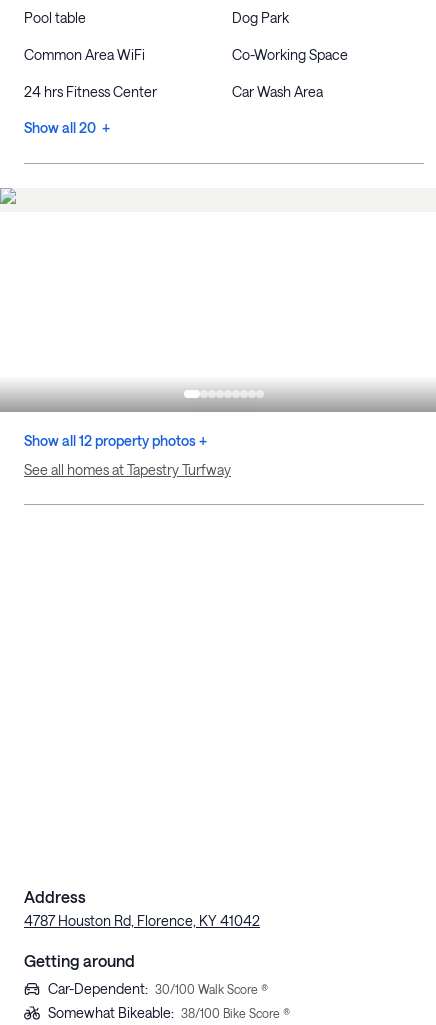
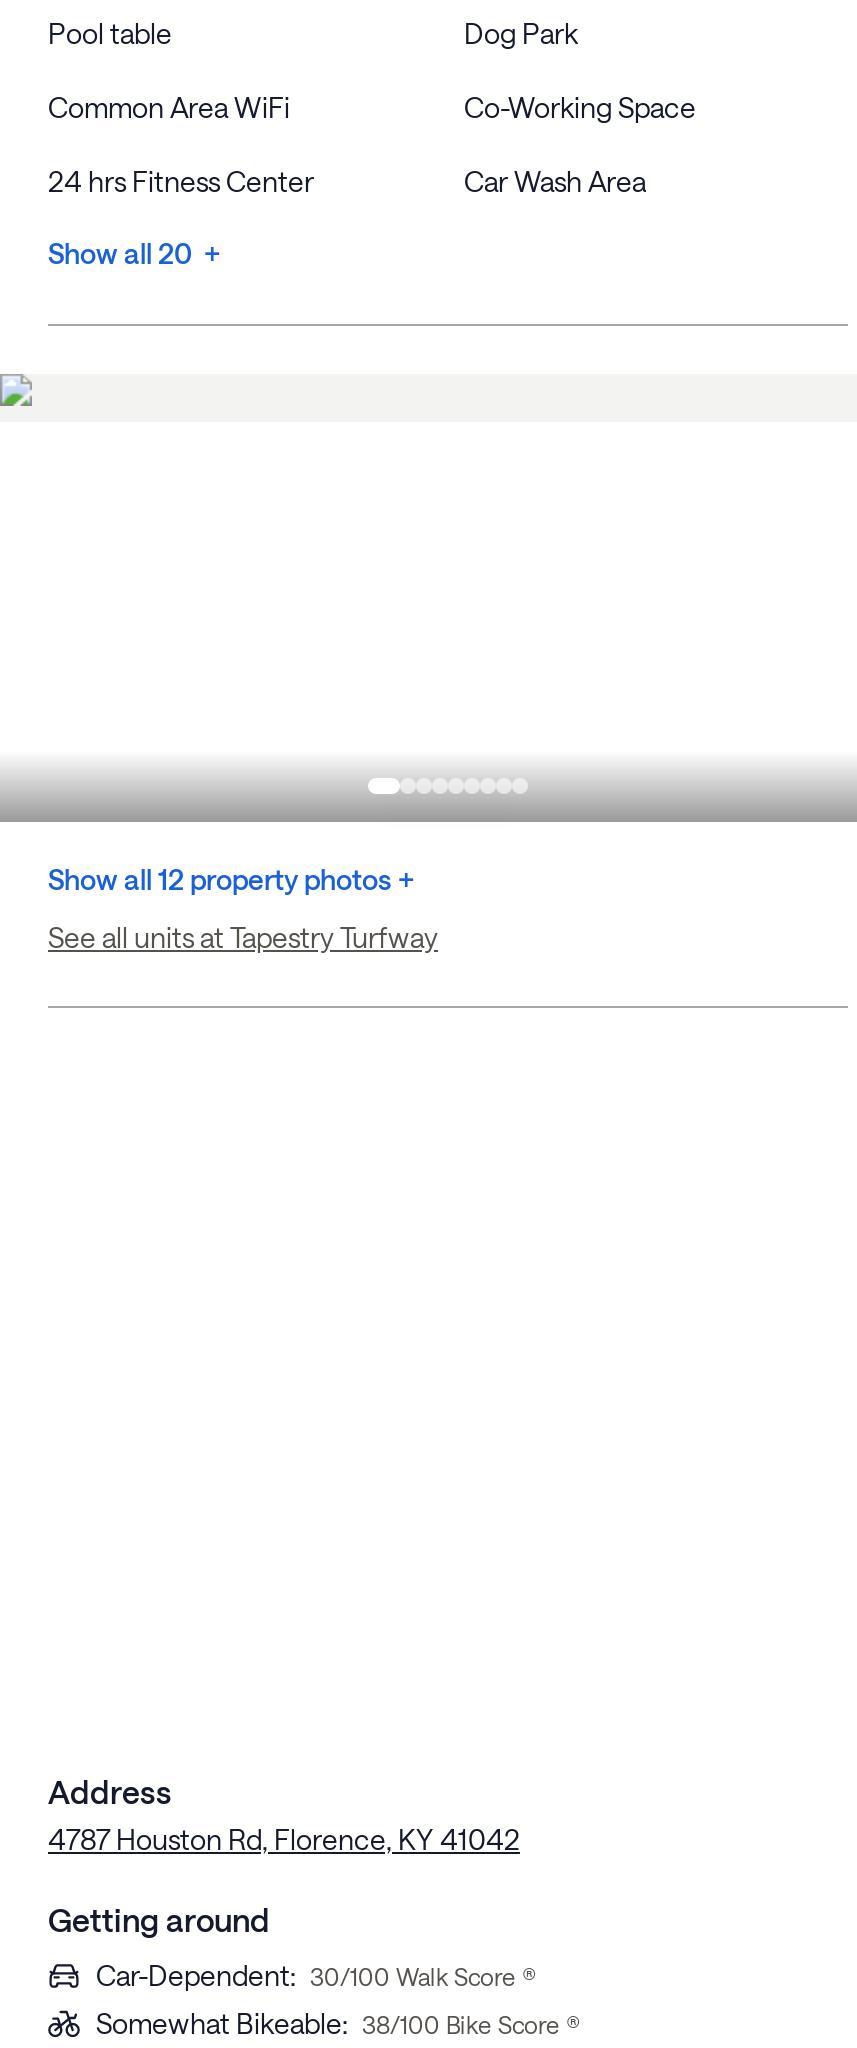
[24,461,231,478] See all homes at Tapestry Turfway -> [48,920,438,954] See all units at Tapestry Turfway

